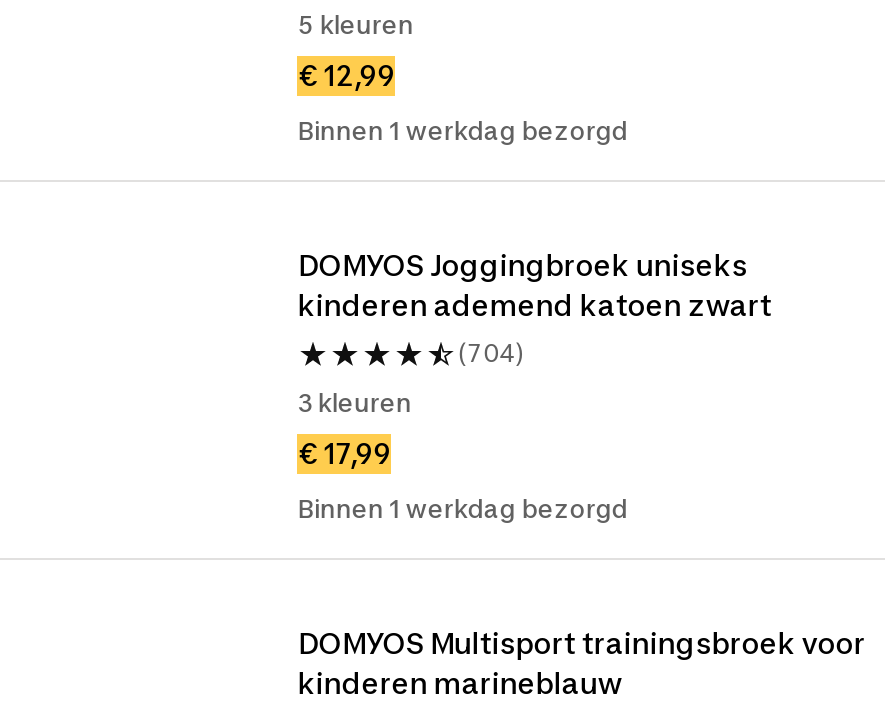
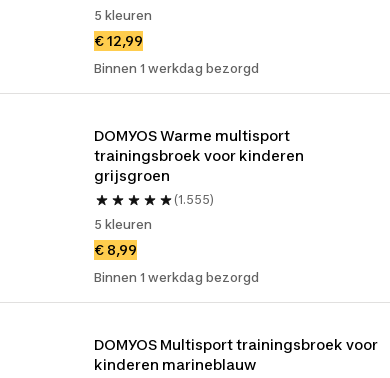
[298,248,772,322] DOMYOS Joggingbroek uniseks | kinderen ademend katoen zwart -> [94,127,304,184] DOMYOS Warme multisport | trainingsbroek voor kinderen | grijsgroen
[458,338,524,368] (704) -> [174,192,214,207] (1.555)
[298,388,412,418] 3 kleuren -> [94,217,152,232] 5 kleuren
[298,436,392,470] € 17,99 -> [94,241,137,258] € 8,99

